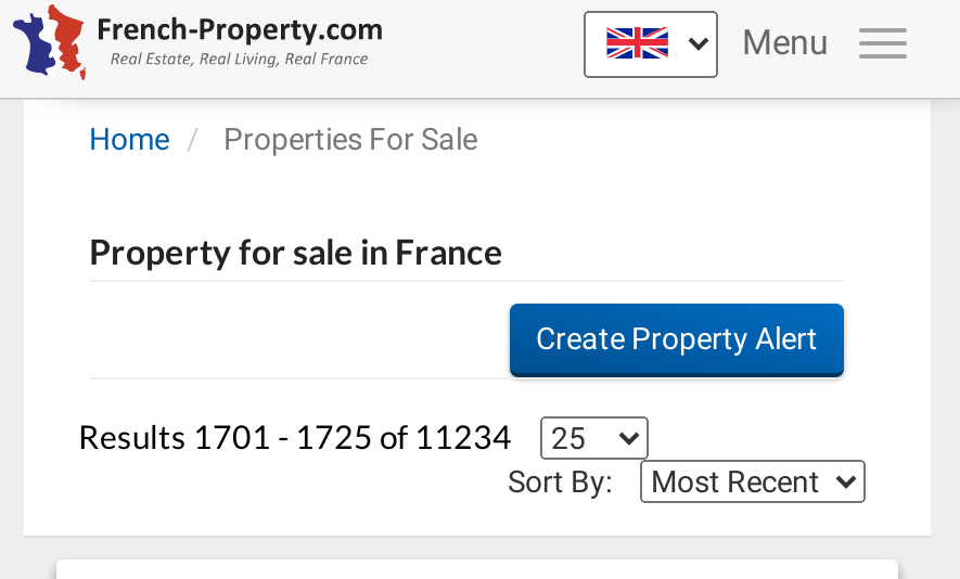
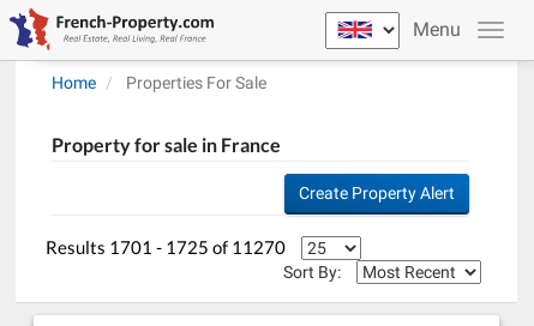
[78,416,512,455] Results 1701 - 1725 of 11234 -> [46,236,286,258] Results 1701 - 1725 of 11270

